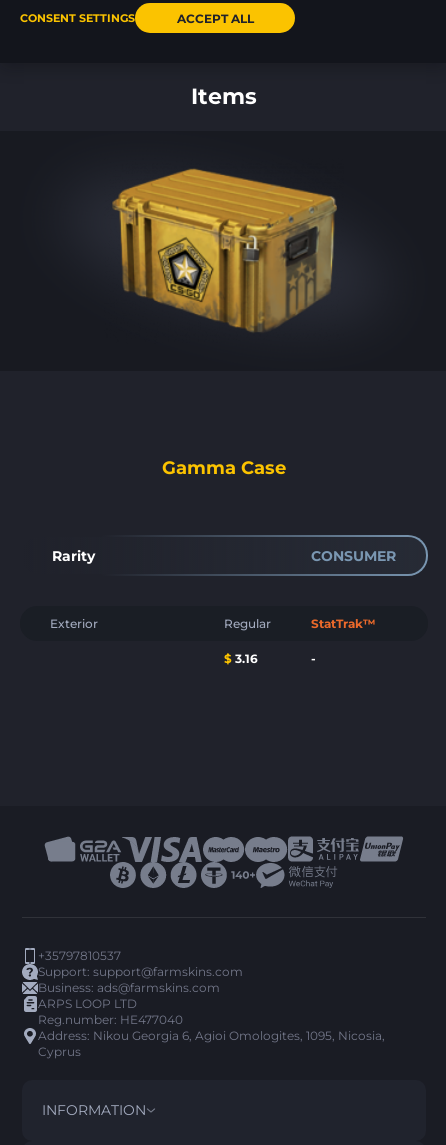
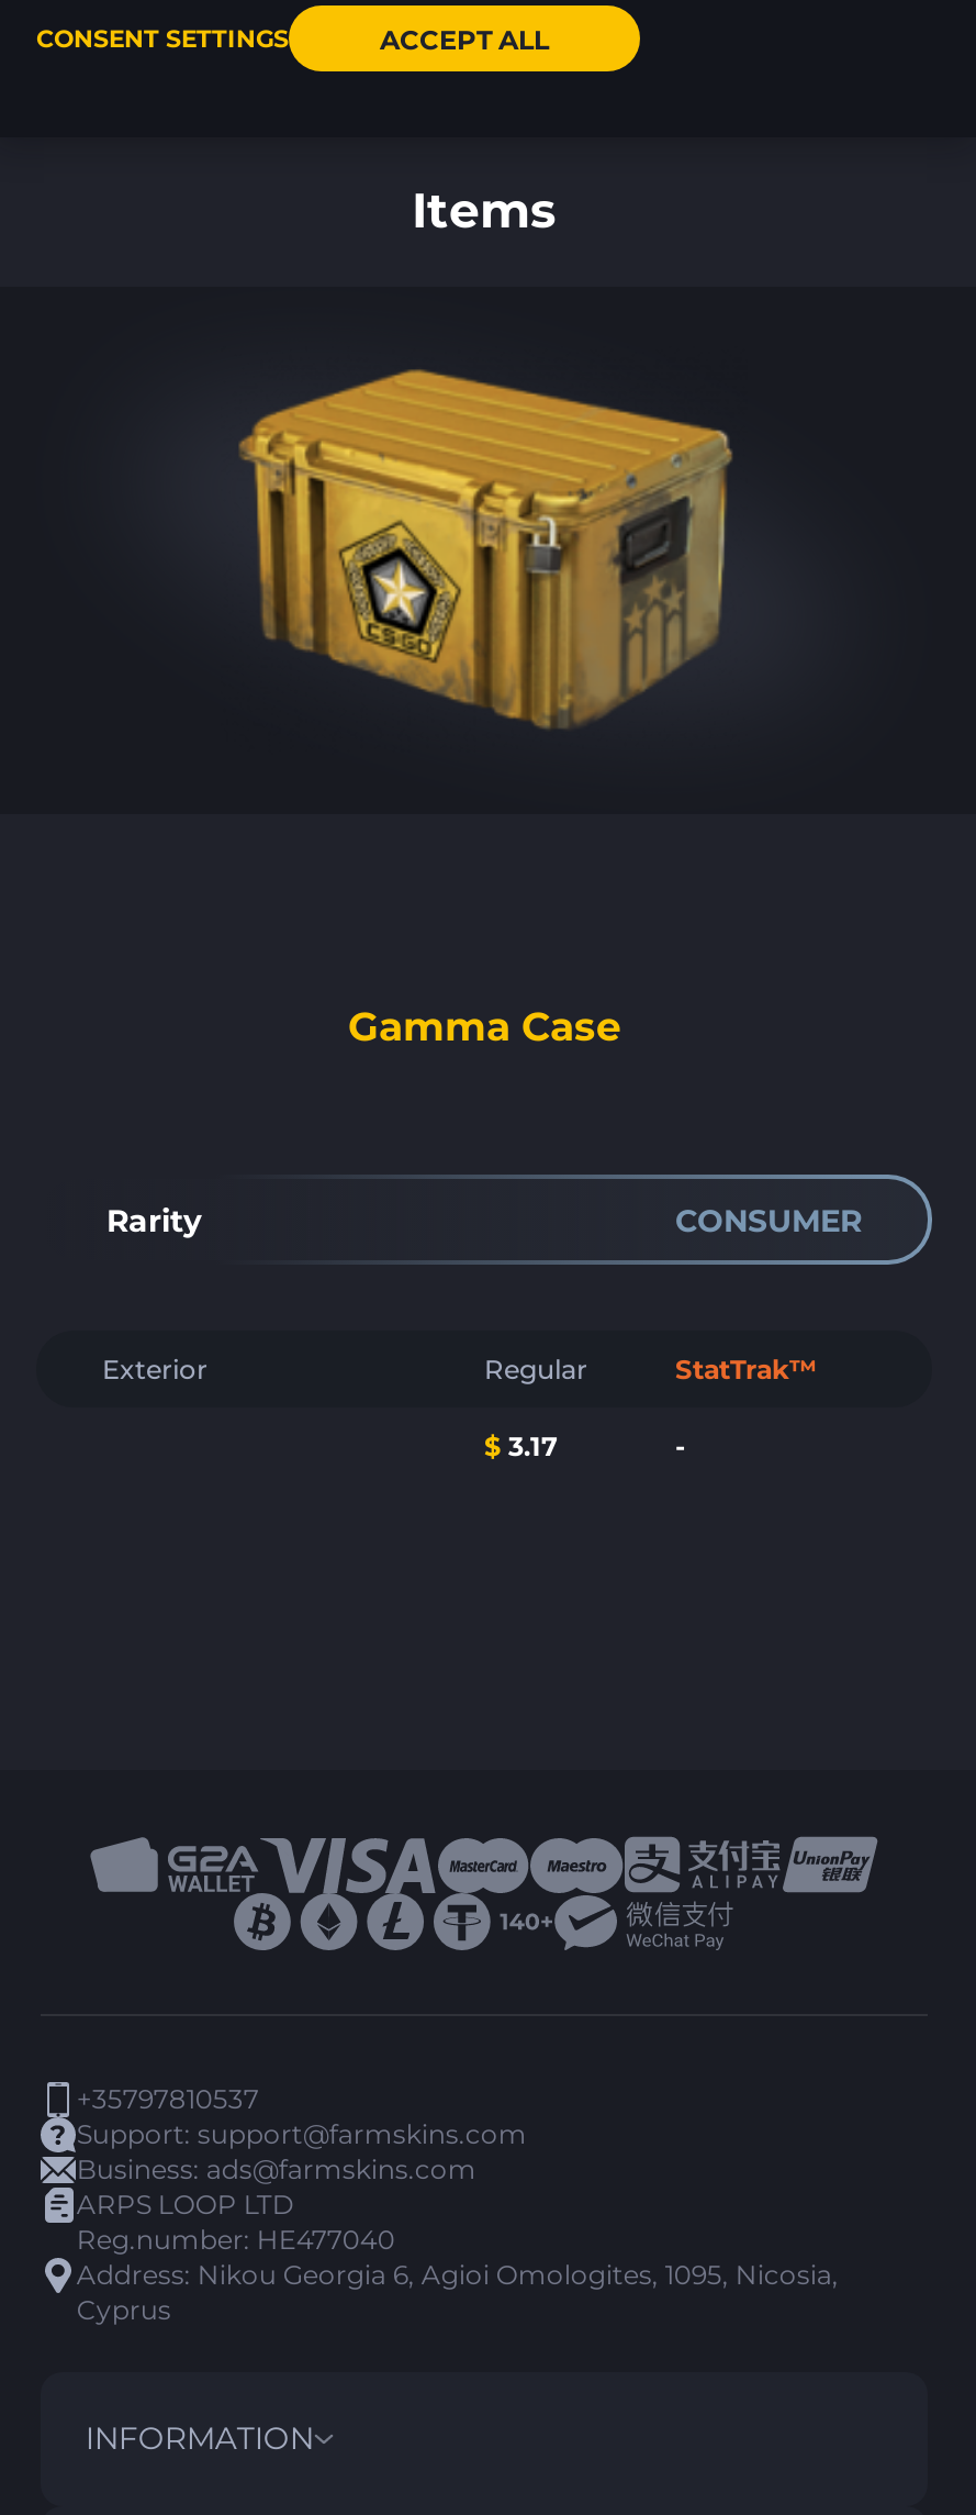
[224,651,258,666] $3.16 -> [484,1429,557,1462] $3.17

